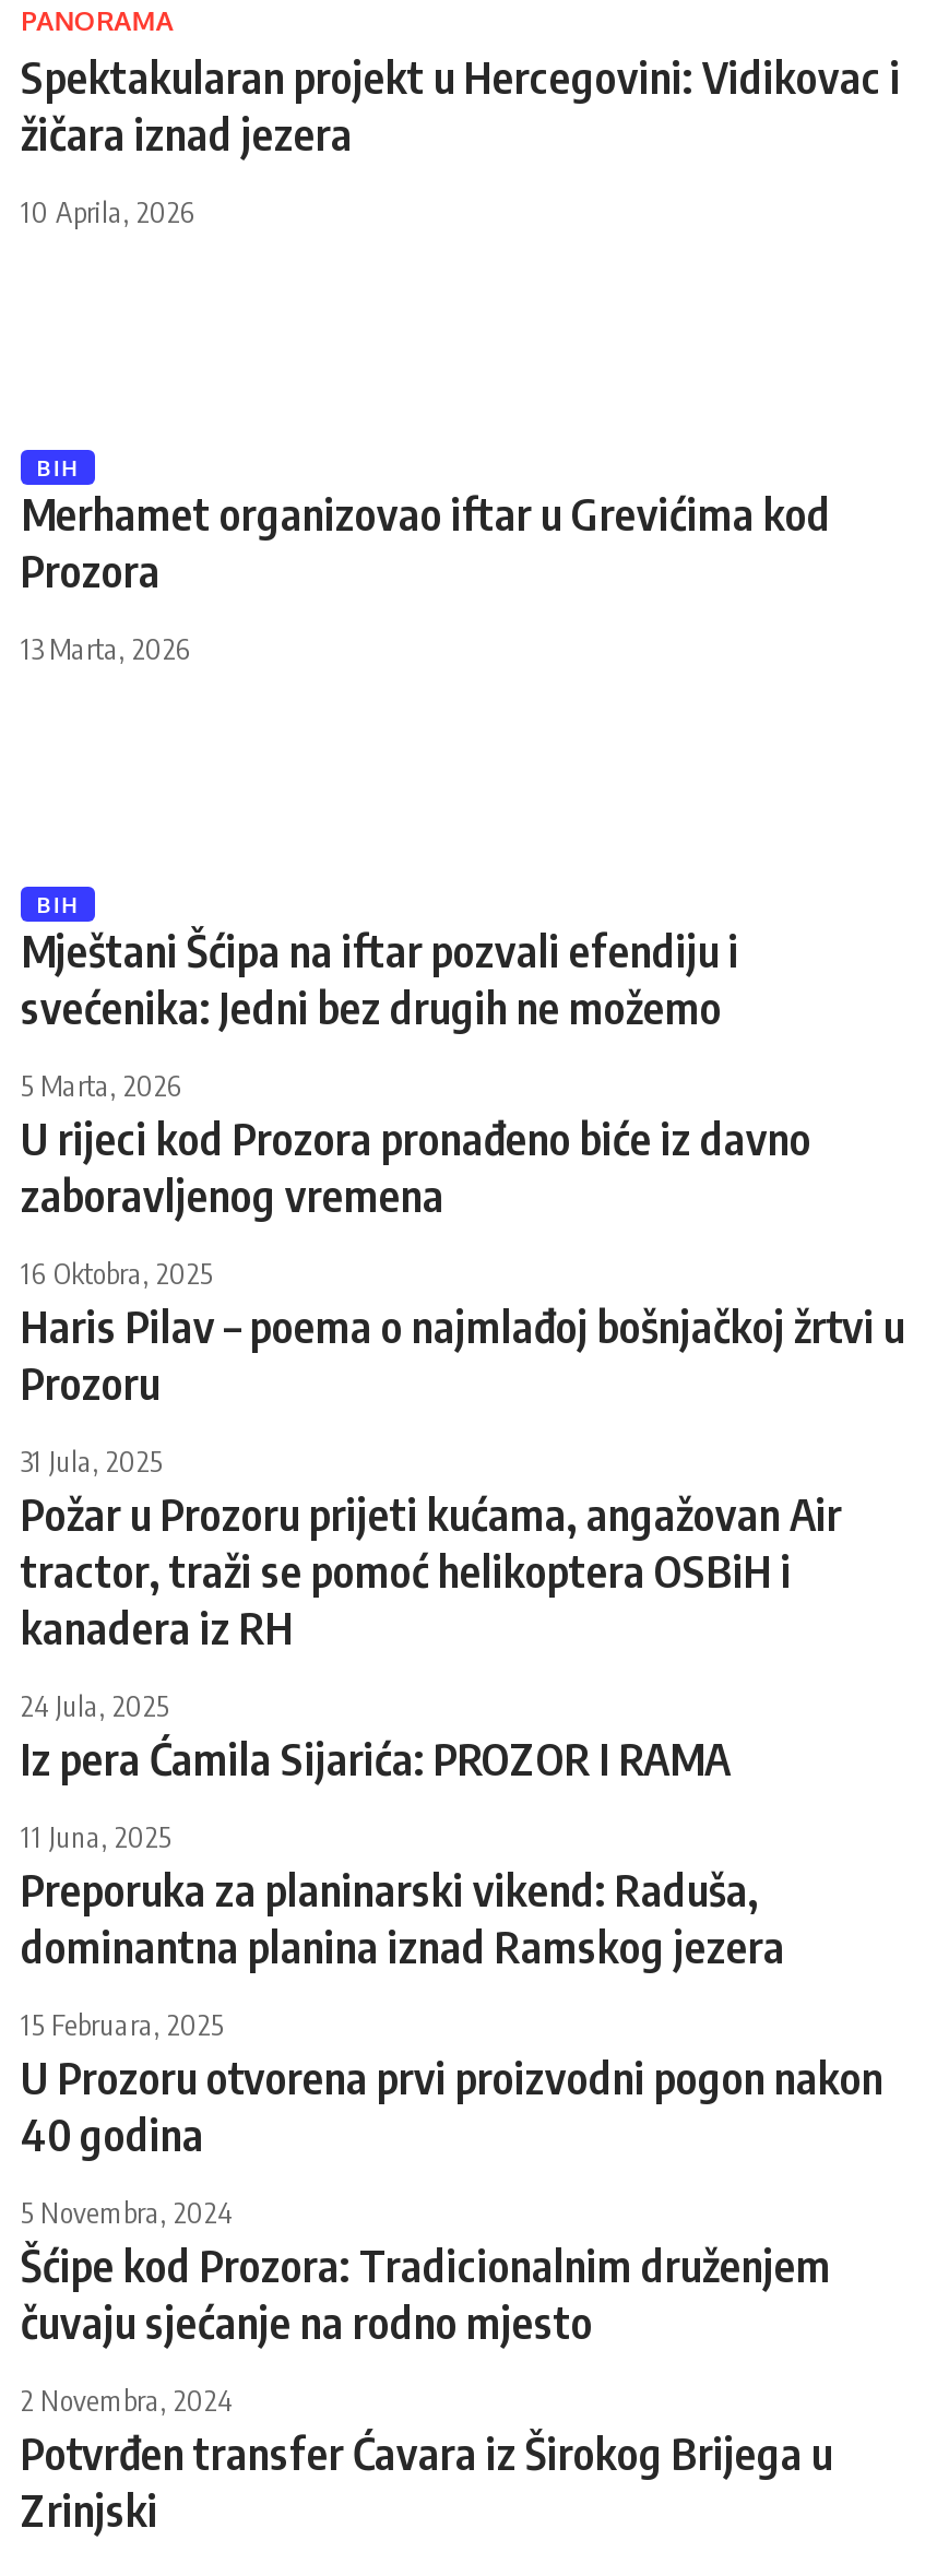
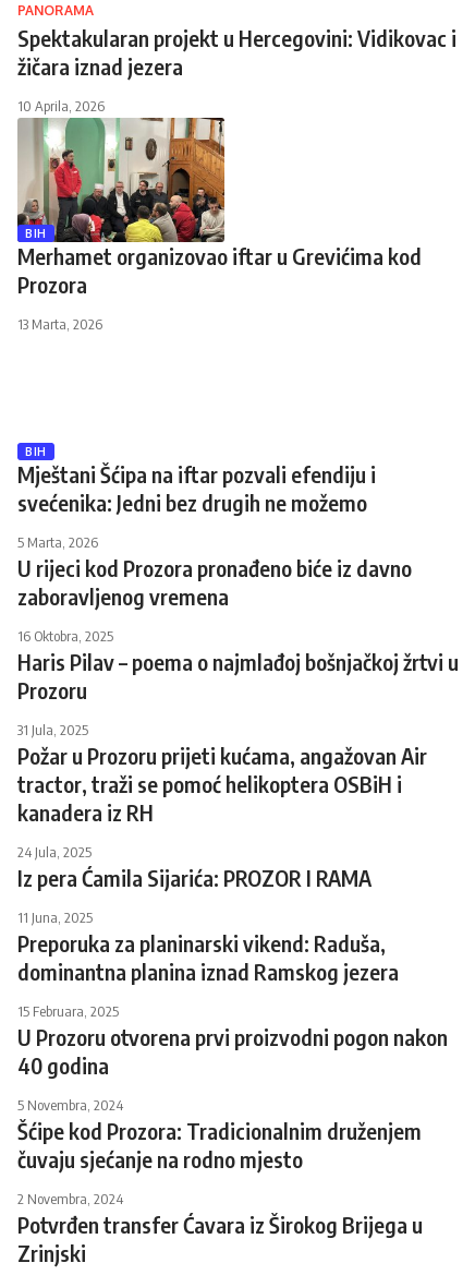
none -> [16,117,226,240] [image]

